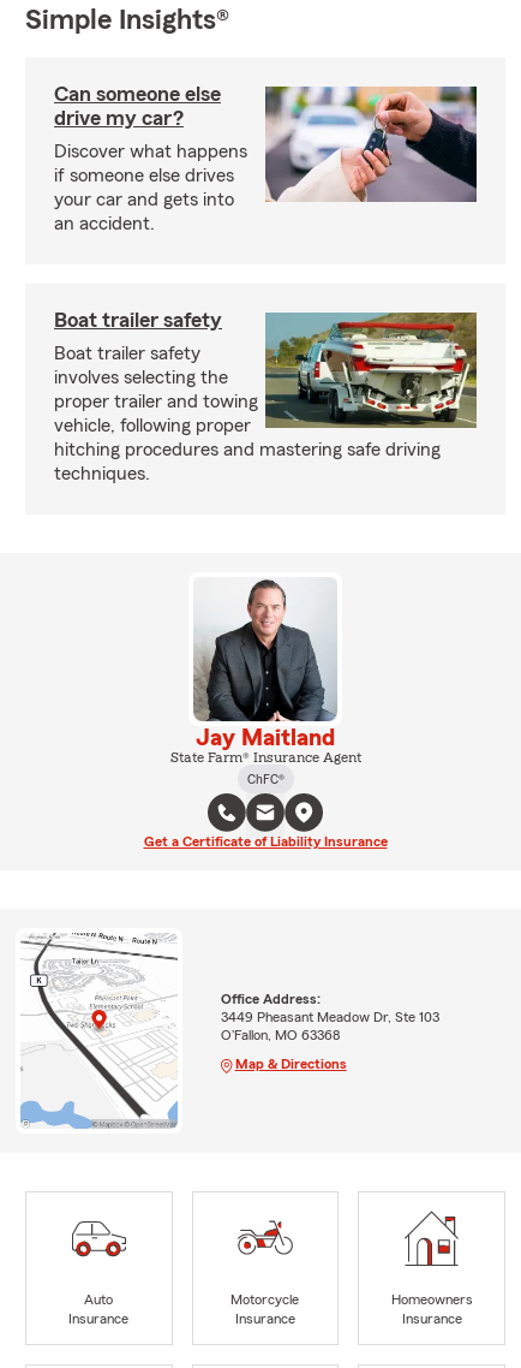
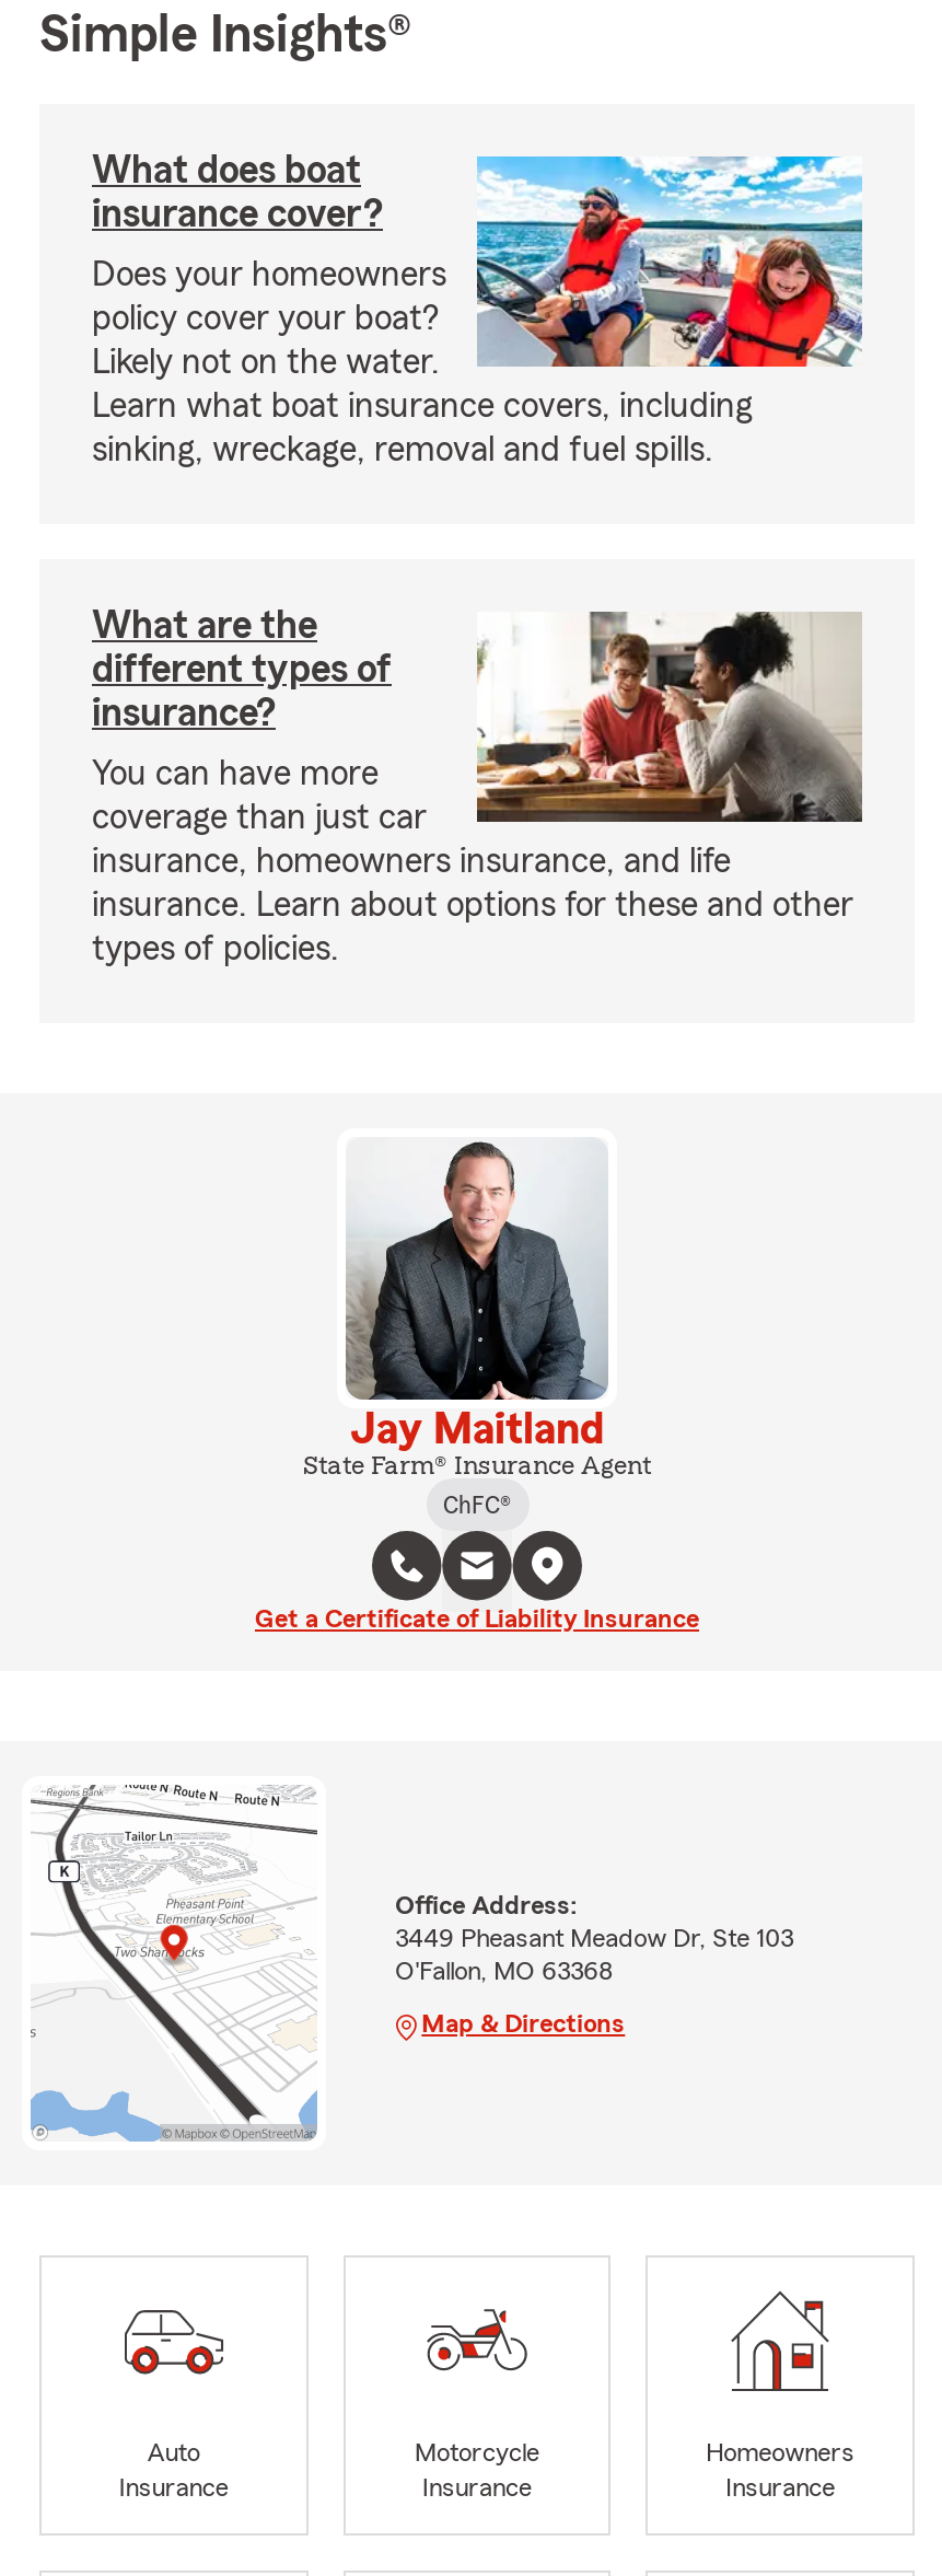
[54,83,221,129] Can someone else | drive my car? -> [92,150,383,233] What does boat | insurance cover?
[54,85,478,233] [image] | Discover what happens | if someone else drives | your car and gets into | an accident. -> [92,154,862,467] [image] | Does your homeowners | policy cover your boat? | Likely not on the water. | Learn what boat insurance covers, including | sinking, wreckage, removal and fuel spills.
[54,309,222,331] Boat trailer safety -> [92,605,392,732] What are the | different types of | insurance?
[54,311,477,483] [image] | Boat trailer safety | involves selecting the | proper trailer and towing | vehicle, following proper | hitching procedures and mastering safe driving | techniques. -> [92,610,862,966] [image] | You can have more | coverage than just car | insurance, homeowners insurance, and life | insurance. Learn about options for these and other | types of policies.

